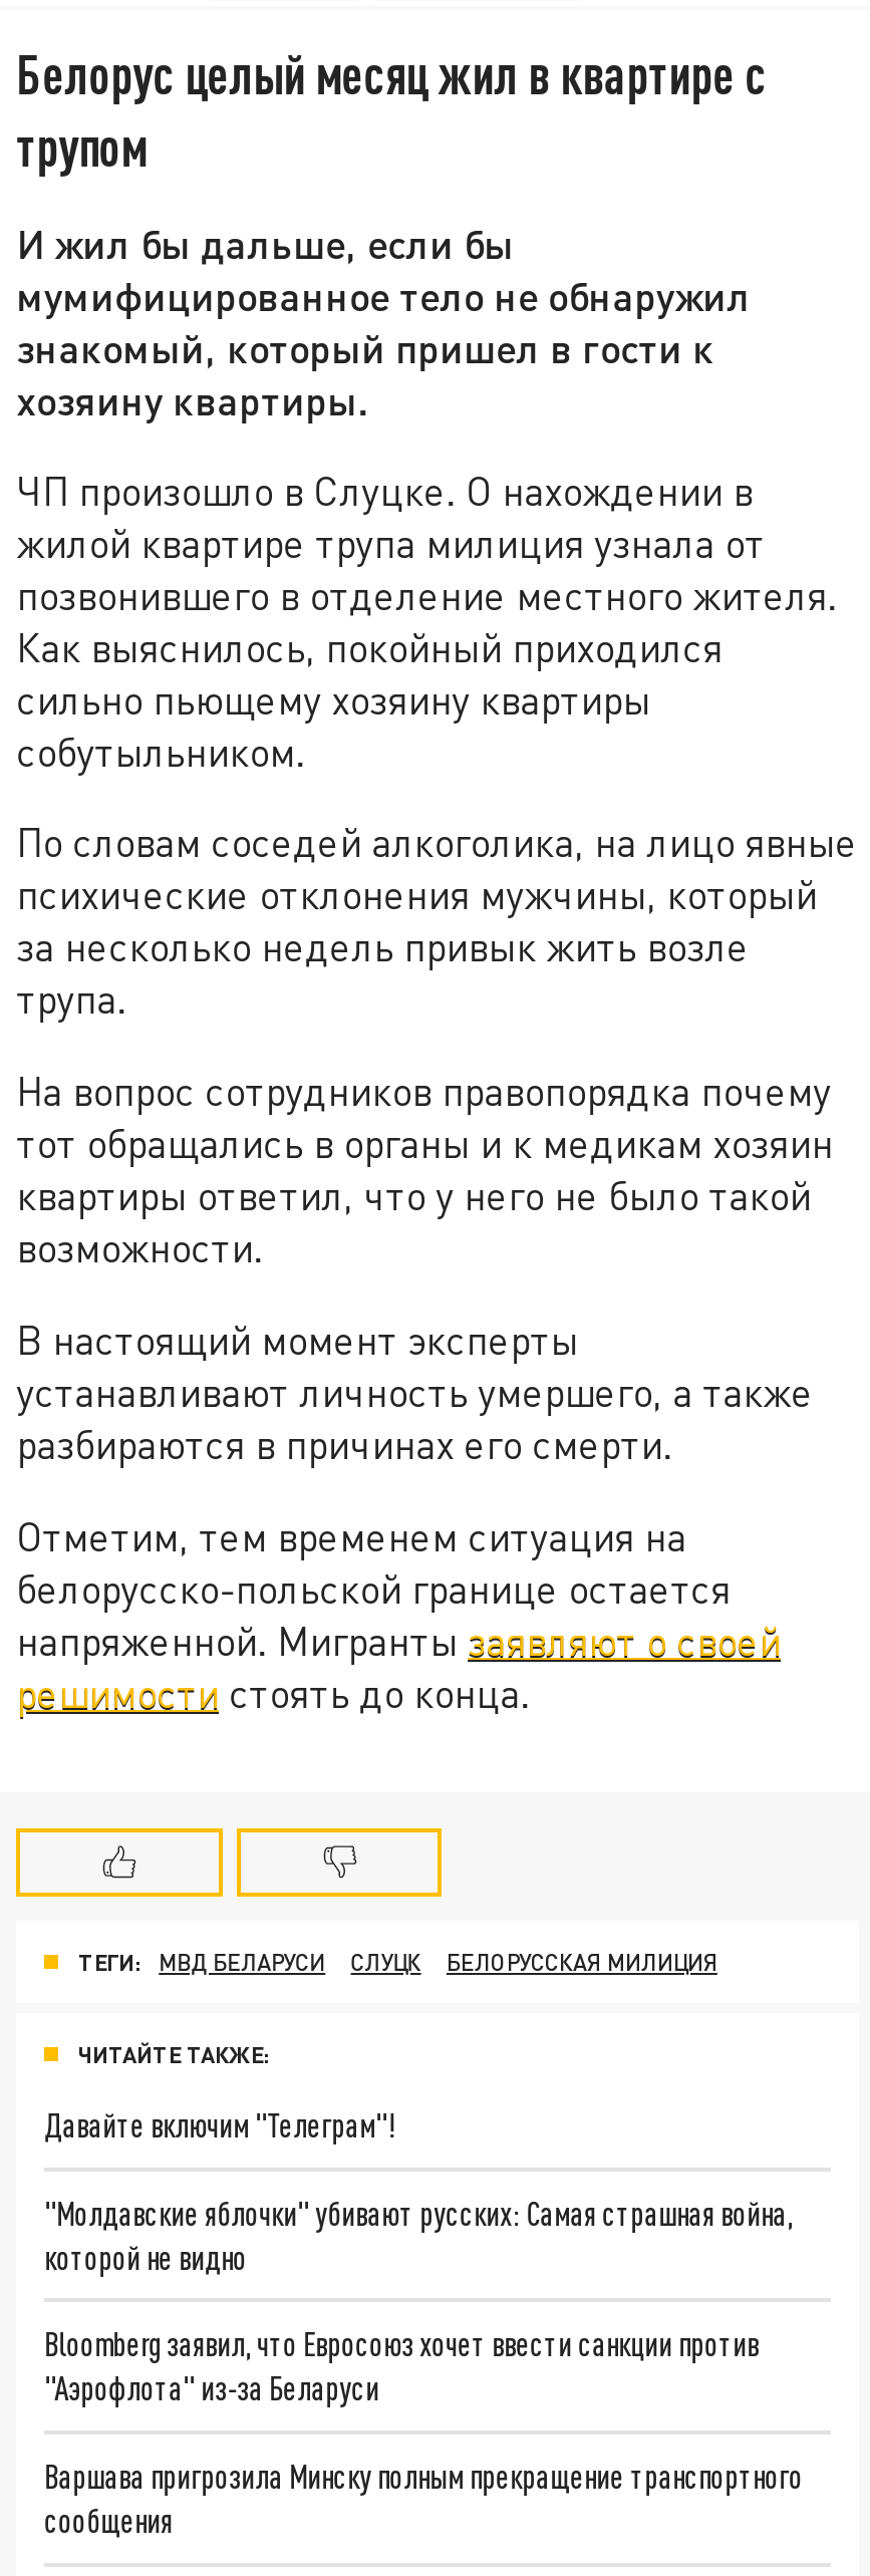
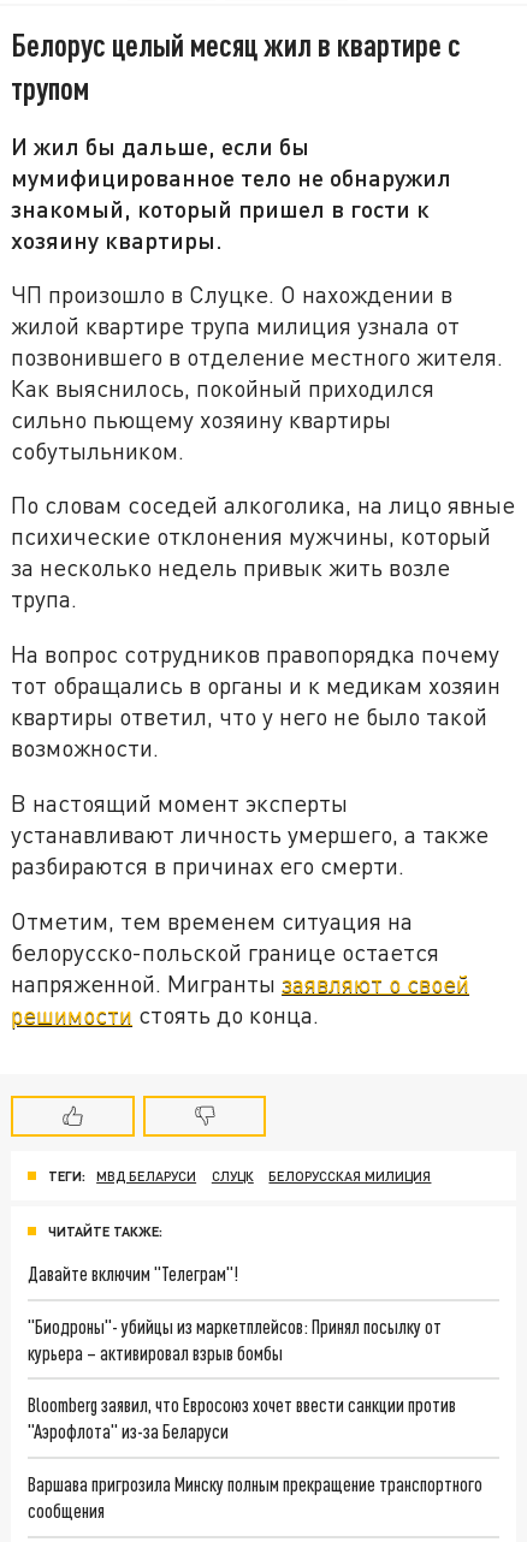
[44,2193,793,2275] "Молдавские яблочки" убивают русских: Самая страшная война, | которой не видно -> [28,1314,442,1363] "Биодроны"- убийцы из маркетплейсов: Принял посылку от | курьера – активировал взрыв бомбы

